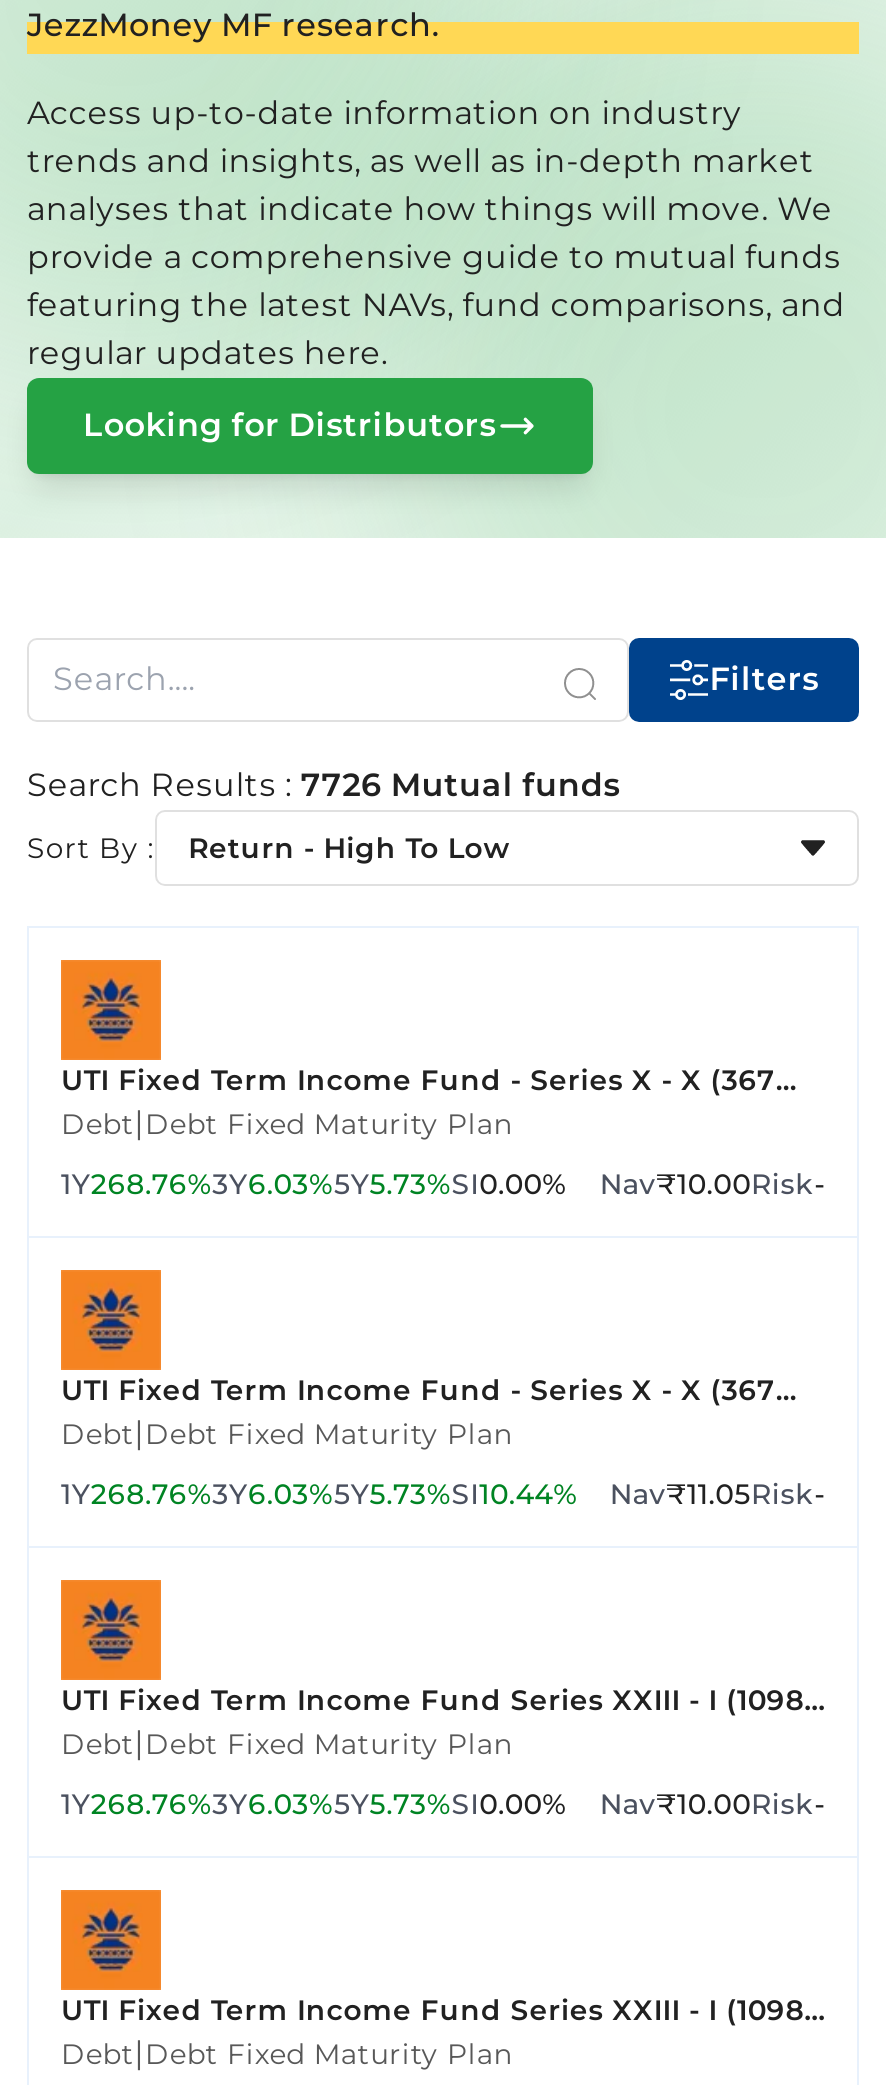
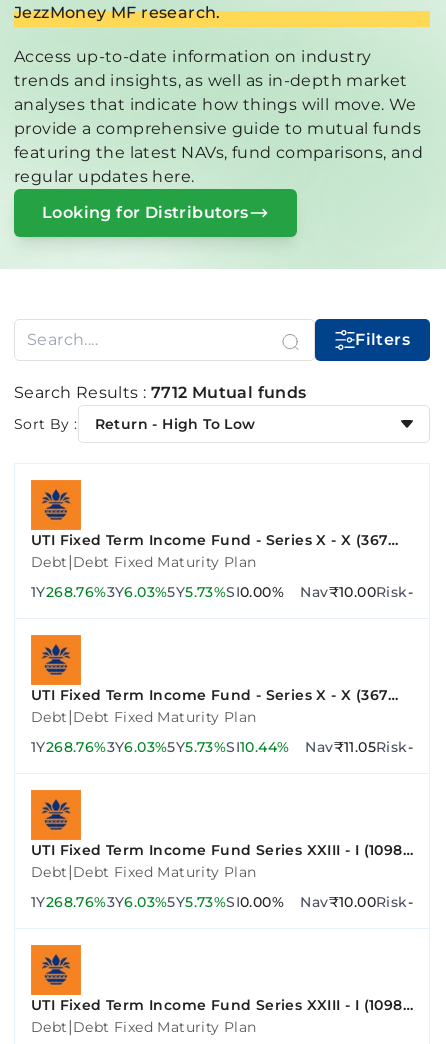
[27,766,620,804] Search Results : 7726 Mutual funds -> [14,383,307,402] Search Results : 7712 Mutual funds

